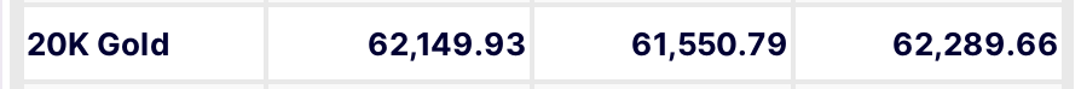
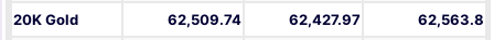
[368,25,527,64] 62,149.93 -> [168,11,241,29] 62,509.74
[631,25,788,64] 61,550.79 -> [289,11,361,29] 62,427.97
[892,25,1059,64] 62,289.66 -> [418,11,484,29] 62,563.8

